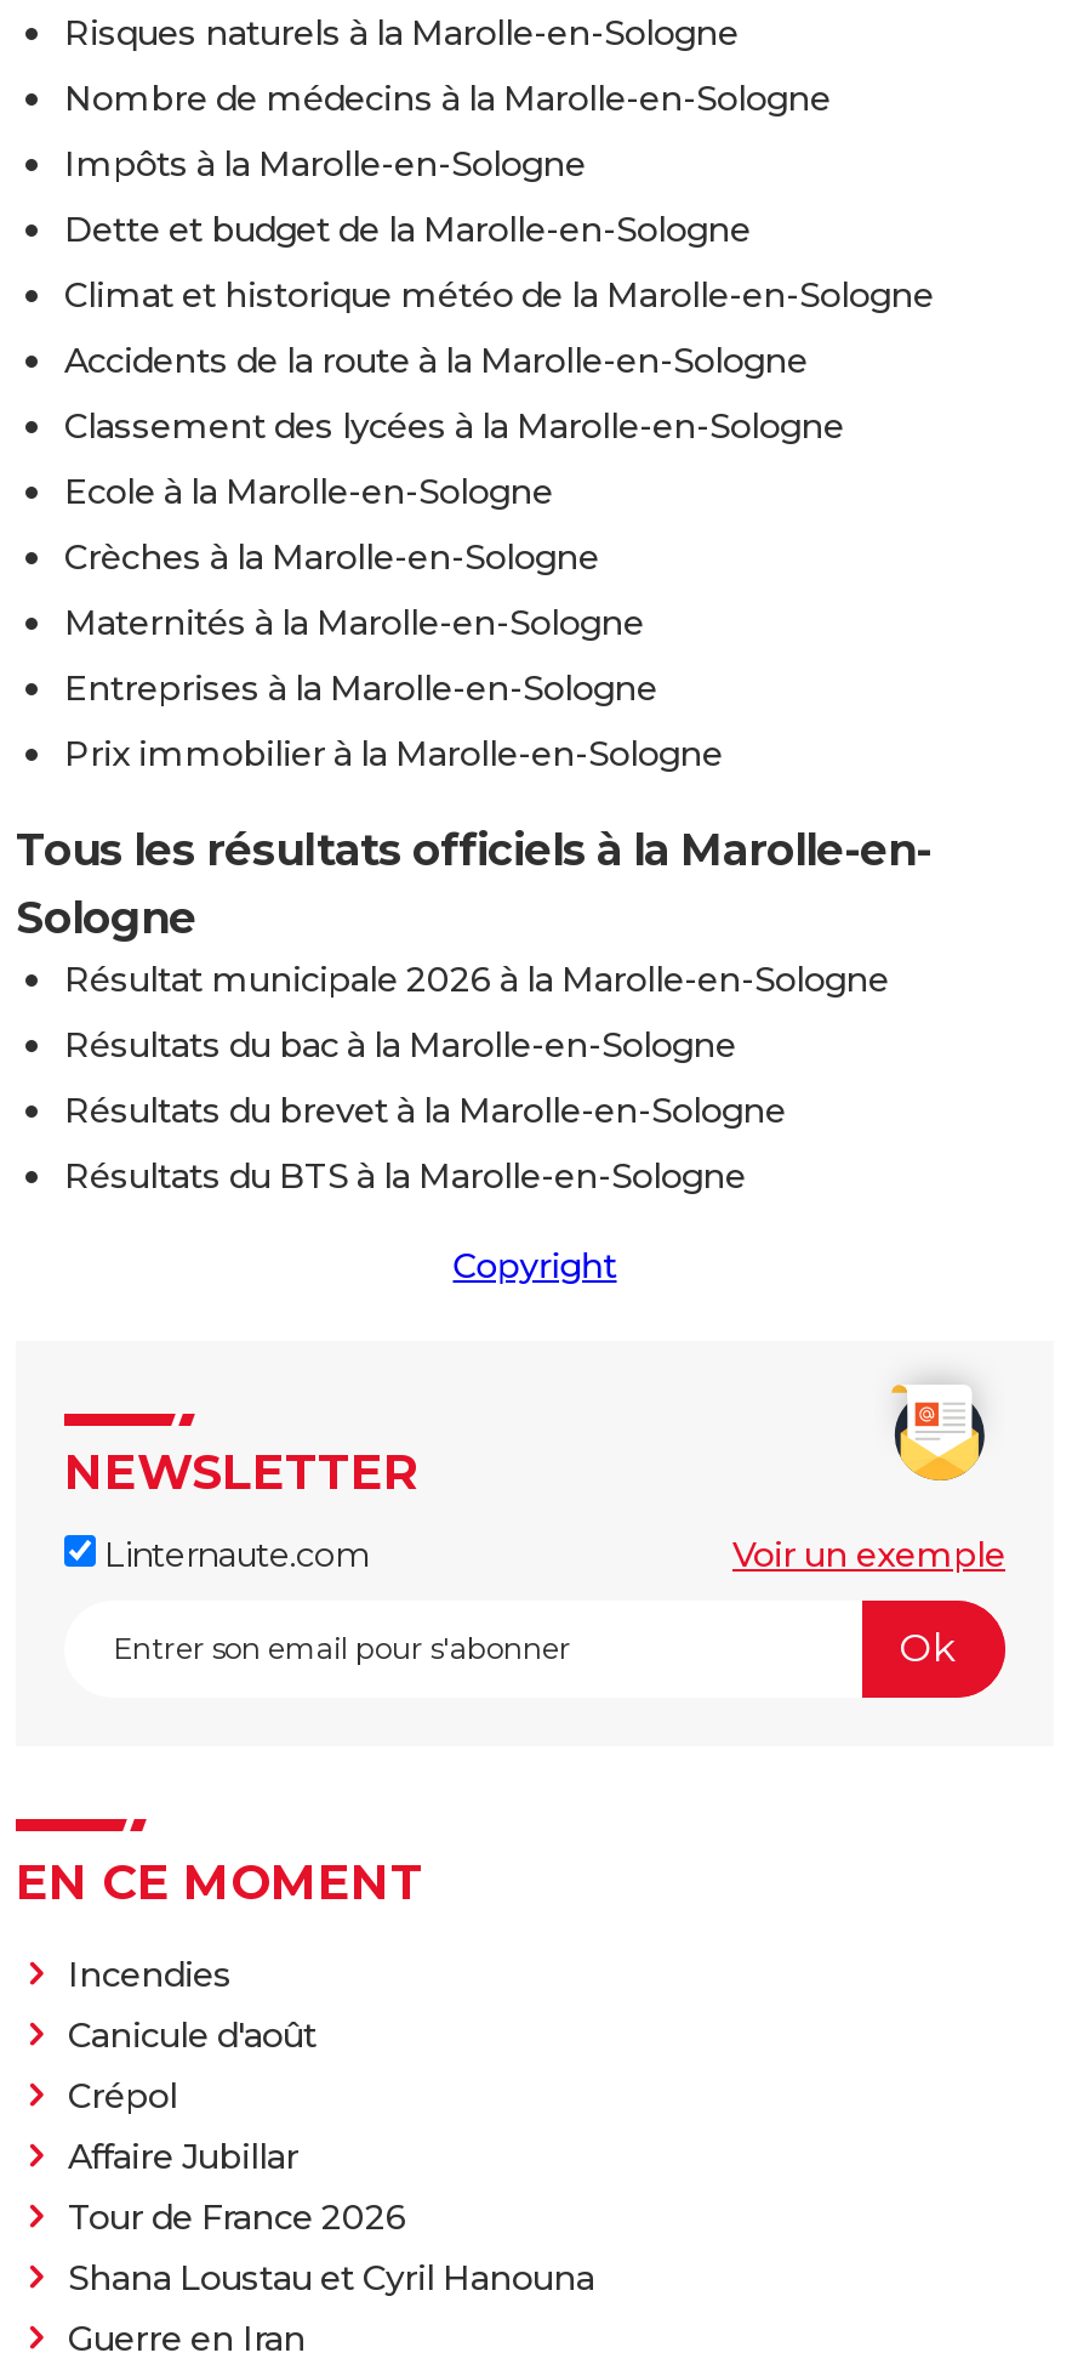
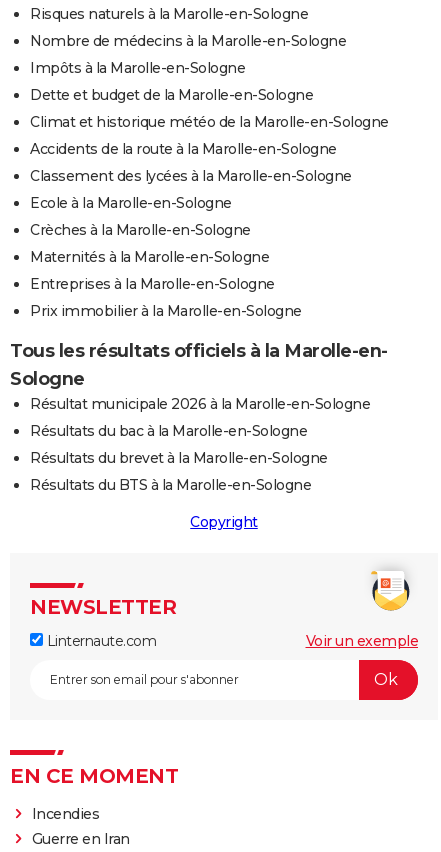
[68,2012,594,2299] Canicule d'août | Crépol | Affaire Jubillar | Tour de France 2026 | Shana Loustau et Cyril Hanouna -> none

